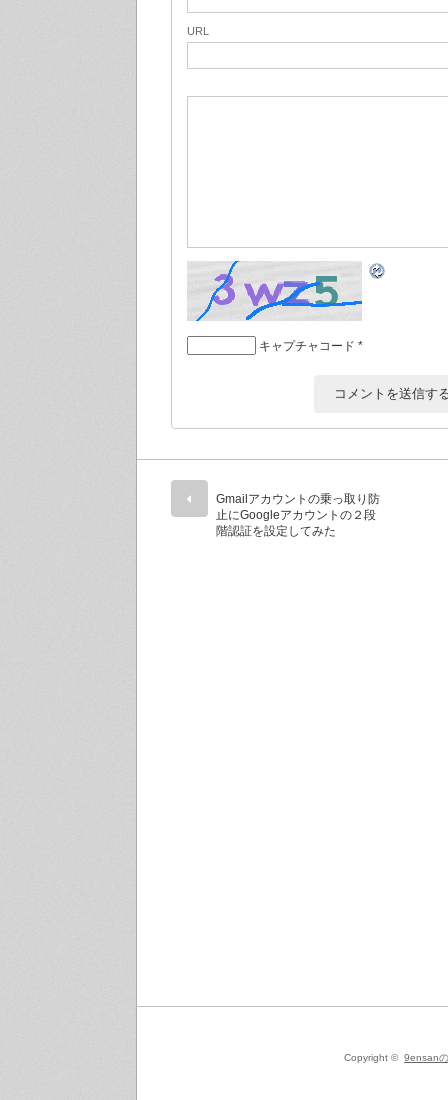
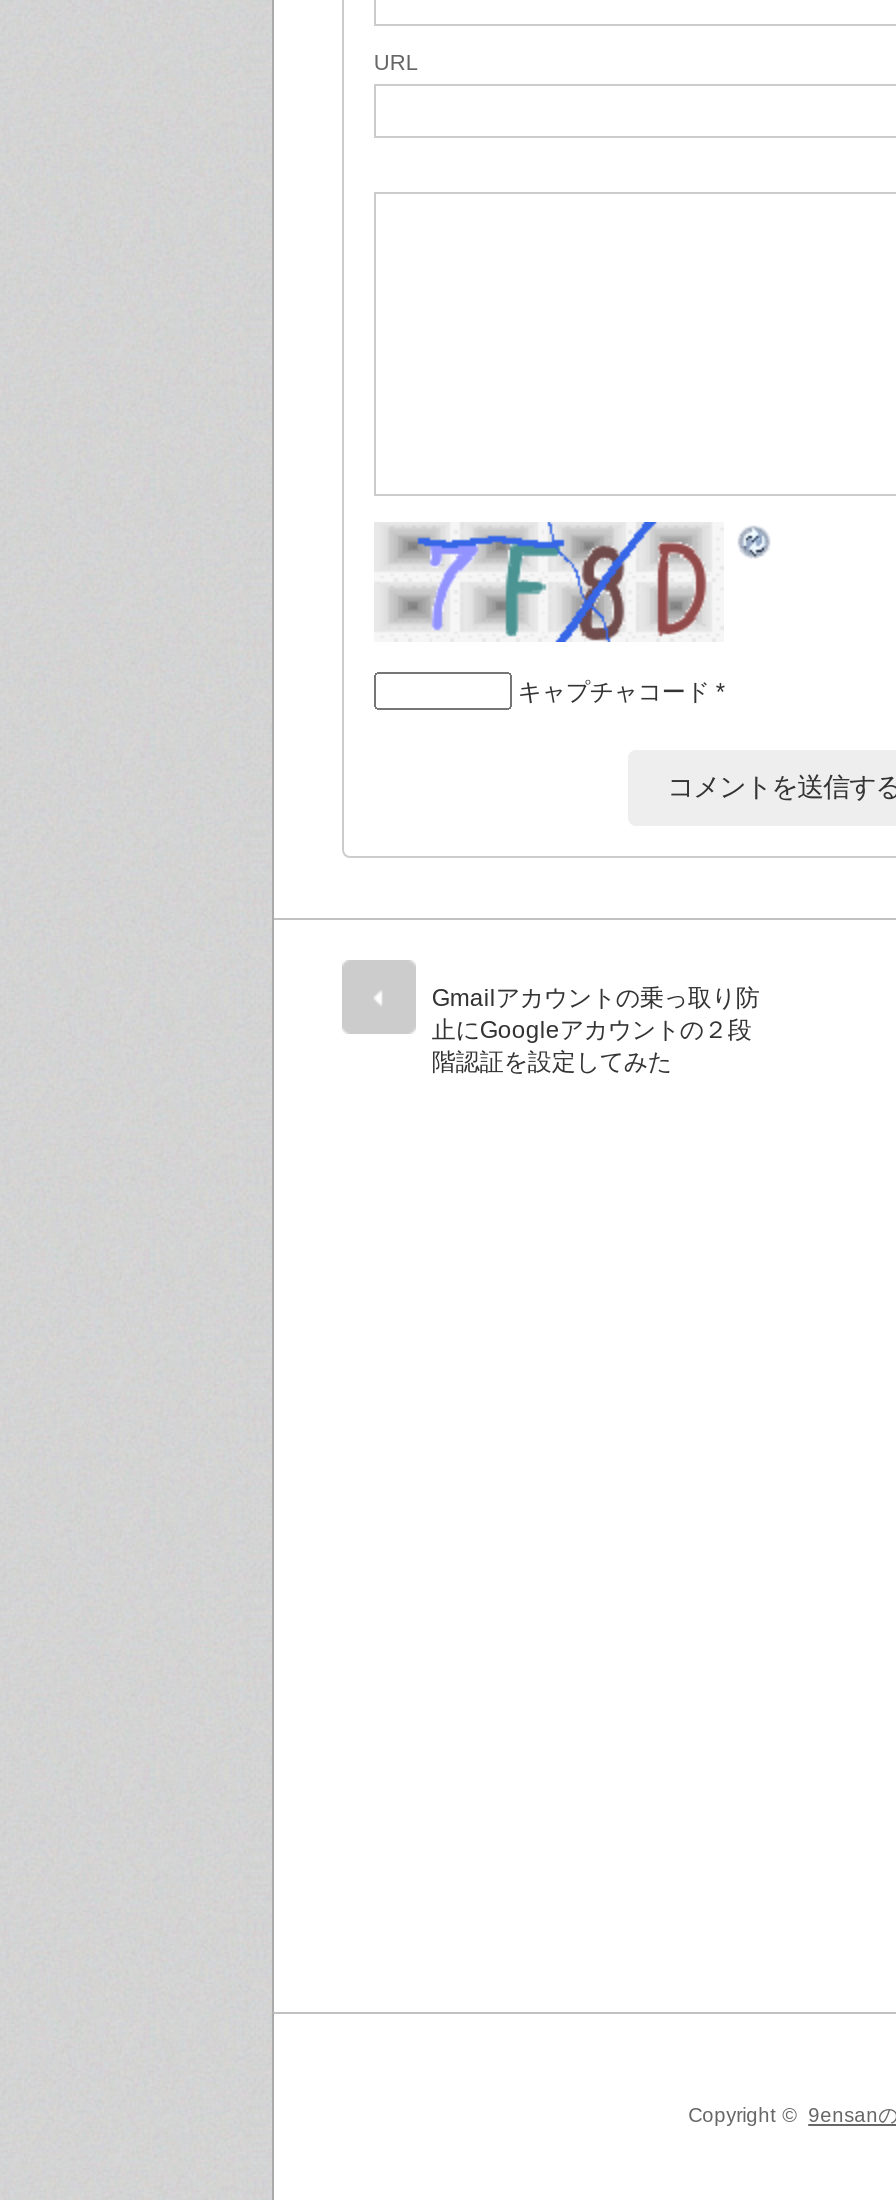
[187,260,363,322] [image] -> [376,520,724,644] [image]

